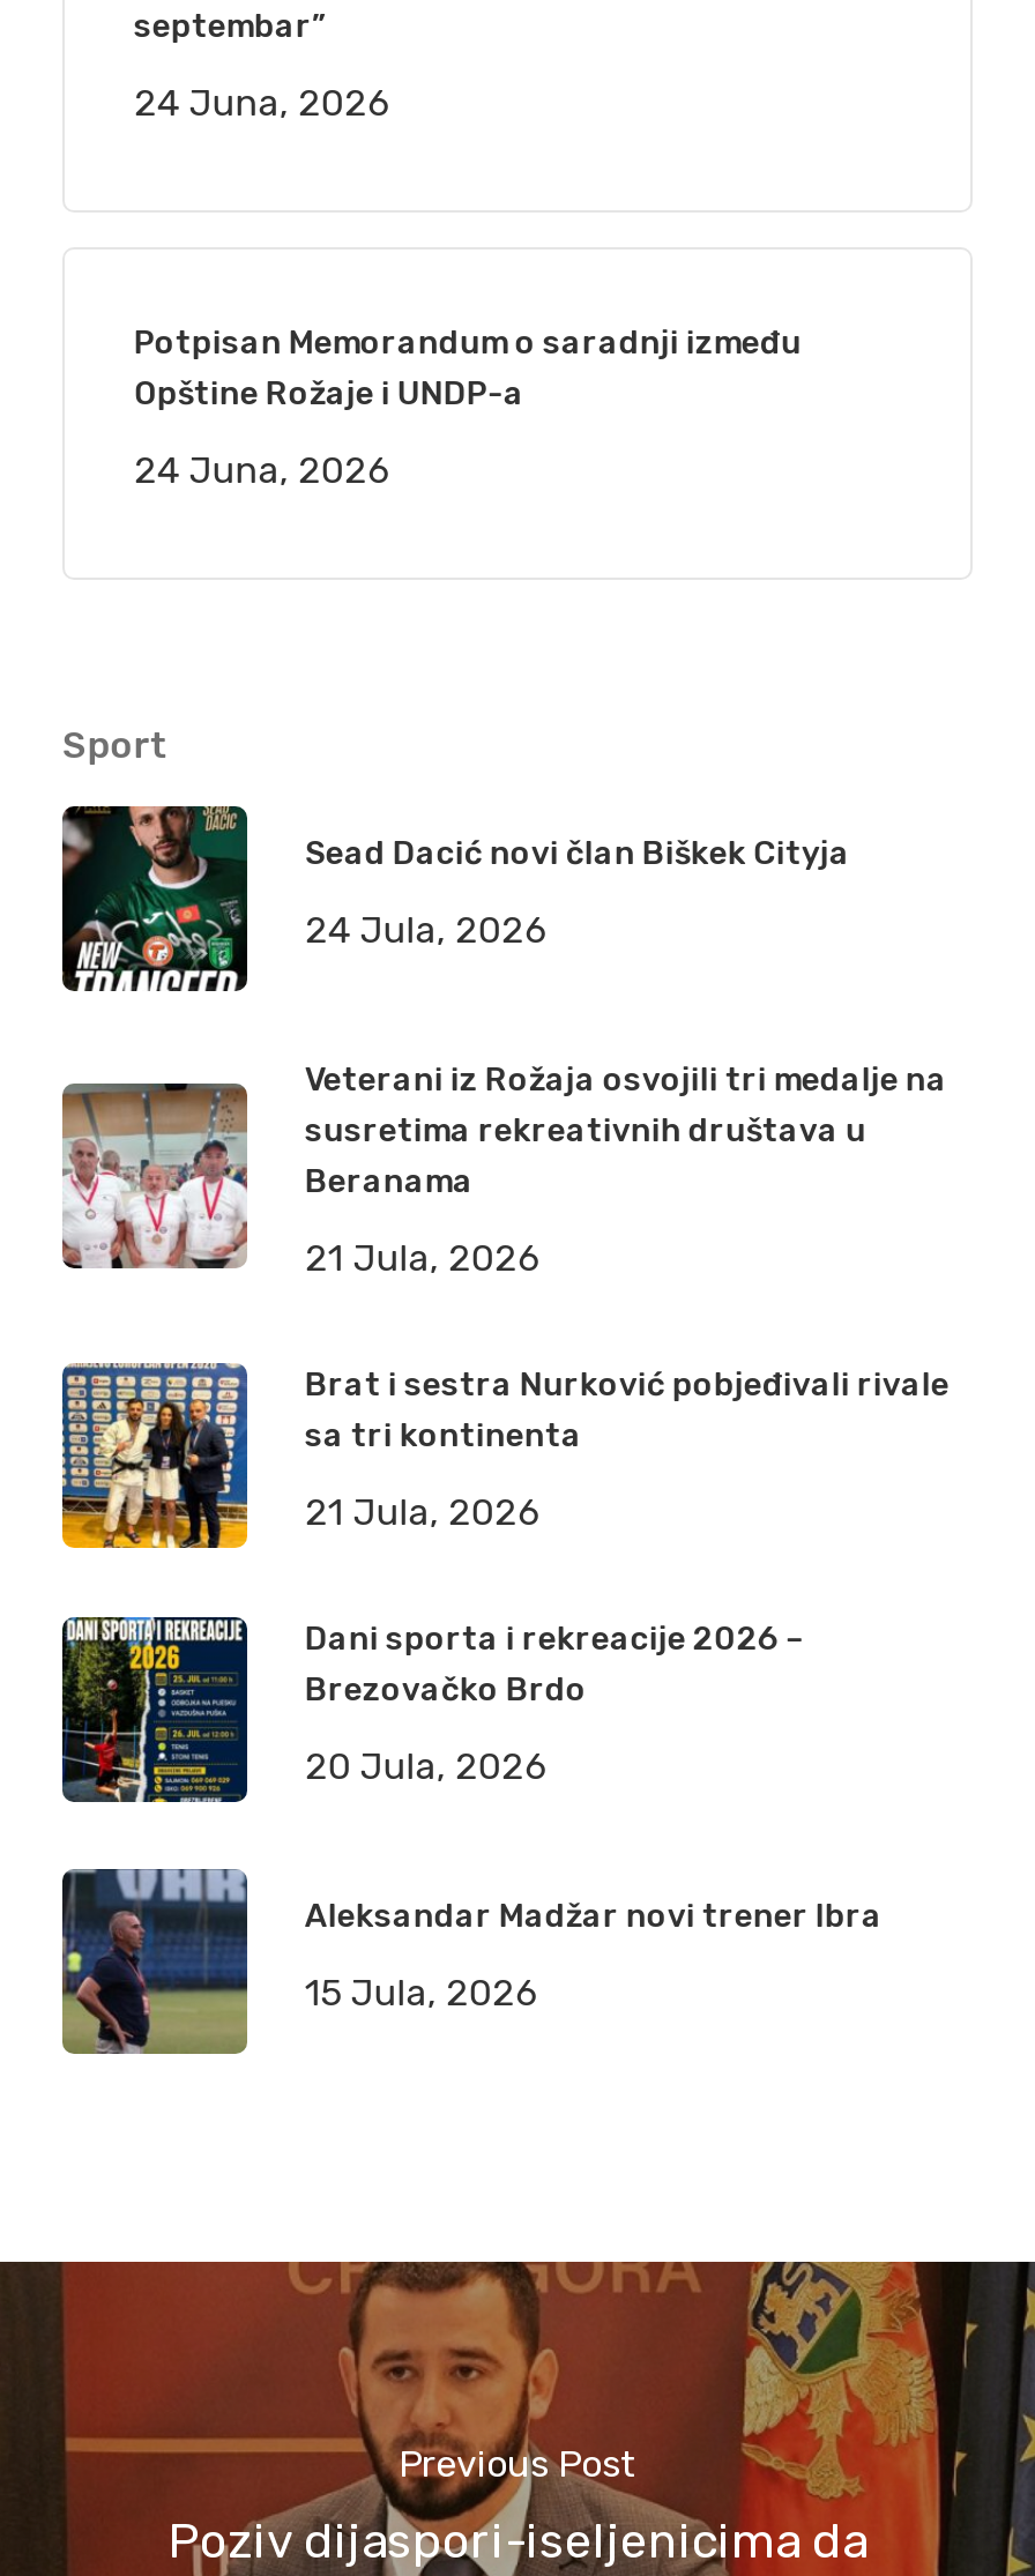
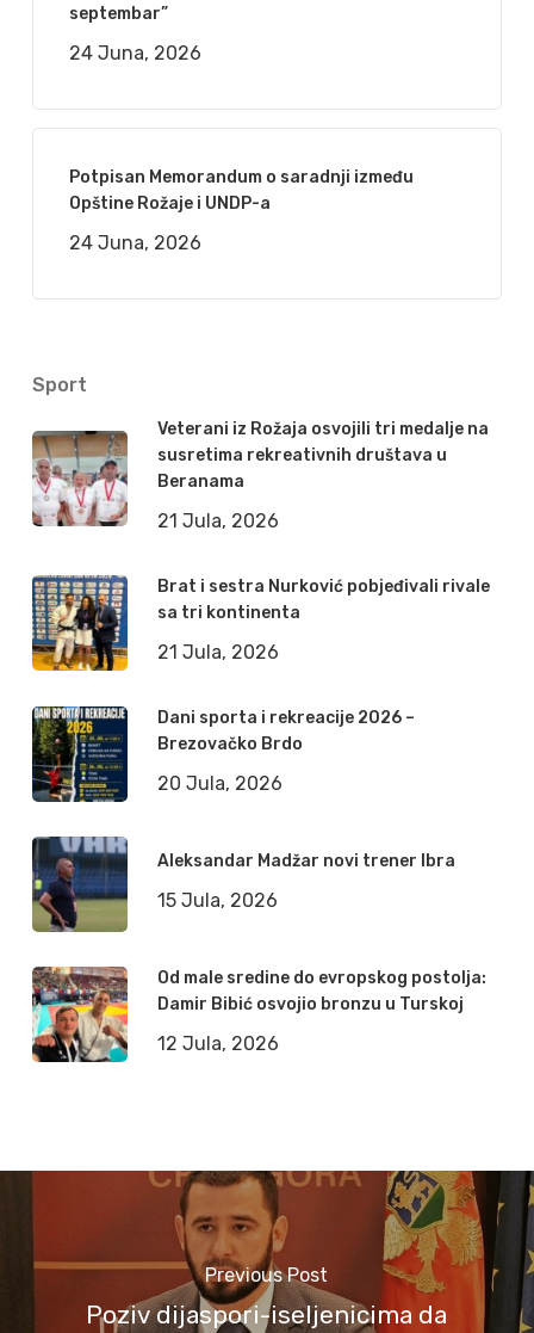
[60,804,850,993] [image] | Sead Dacić novi član Biškek Cityja | 24 Jula, 2026 -> none
moved [58,1060,949,2014] -> [30,419,490,912]: [image] | Veterani iz Rožaja osvojili tri medalje na | susretima rekreativnih društava u | ... | Aleksandar Madžar novi trener Ibra | 15 Jula, 2026
none -> [31,965,486,1063] [image] | Od male sredine do evropskog postolja: | Damir Bibić osvojio bronzu u Turskoj | 12 Jula, 2026

